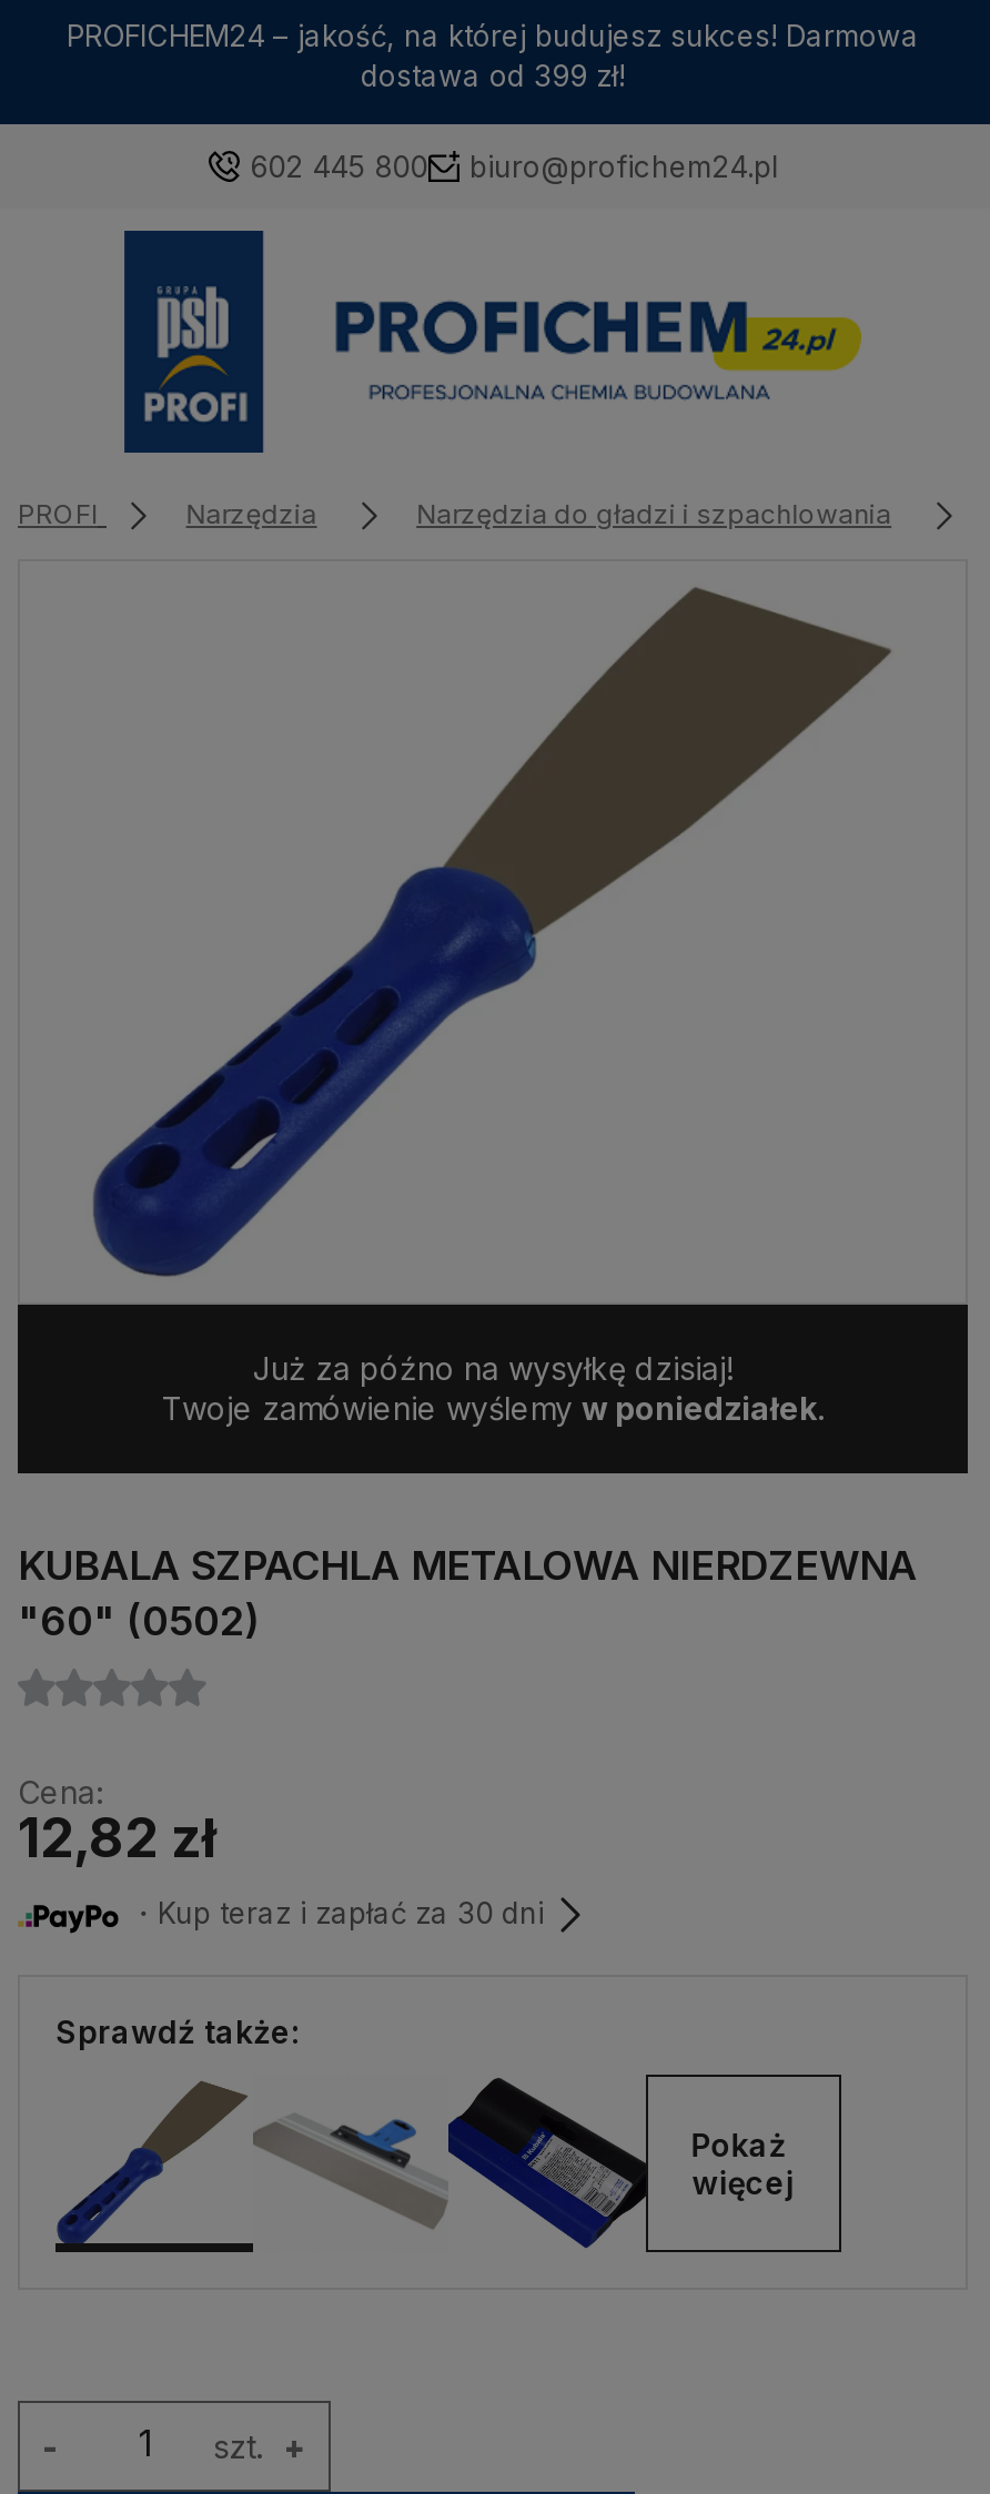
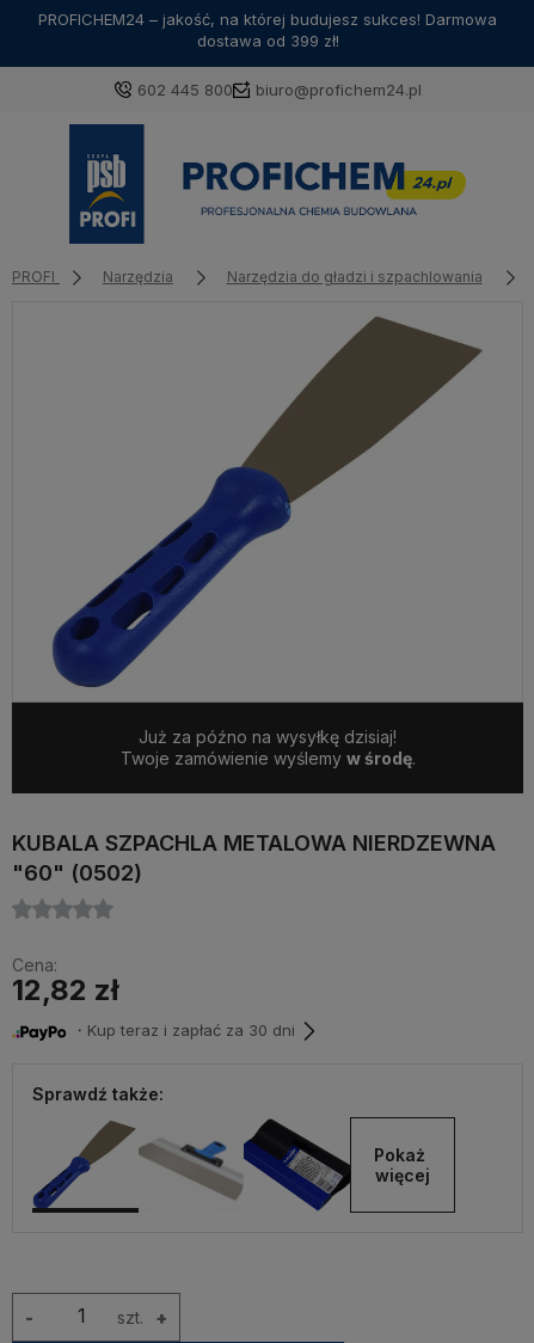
[162,1389,824,1427] Twoje zamówienie wyślemy w poniedziałek. -> [120,748,415,768] Twoje zamówienie wyślemy w środę.

